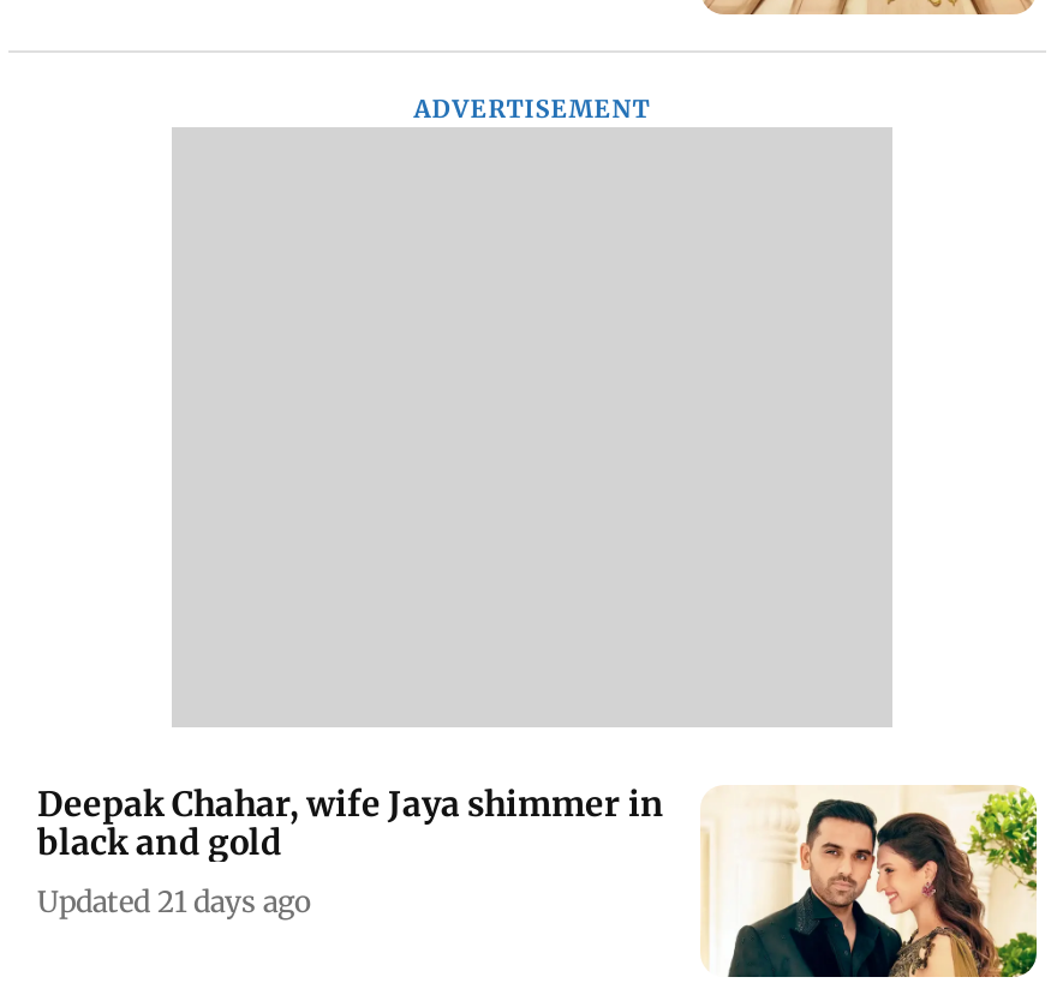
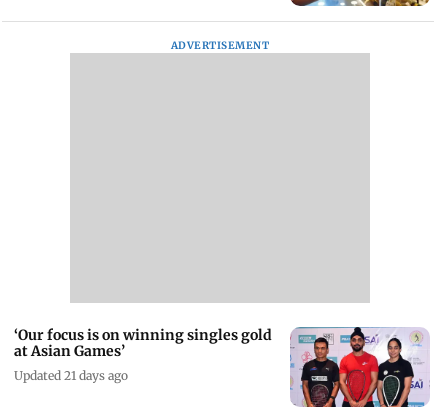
[37,782,1039,979] [image] | Deepak Chahar, wife Jaya shimmer in | black and gold -> [14,326,430,408] [image] | ‘Our focus is on winning singles gold | at Asian Games’

